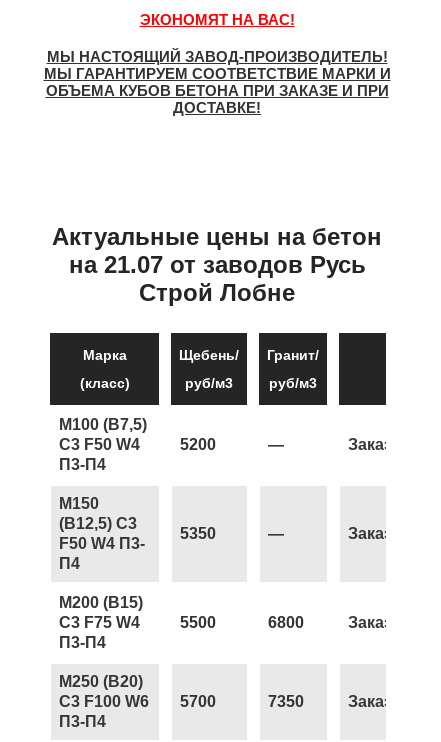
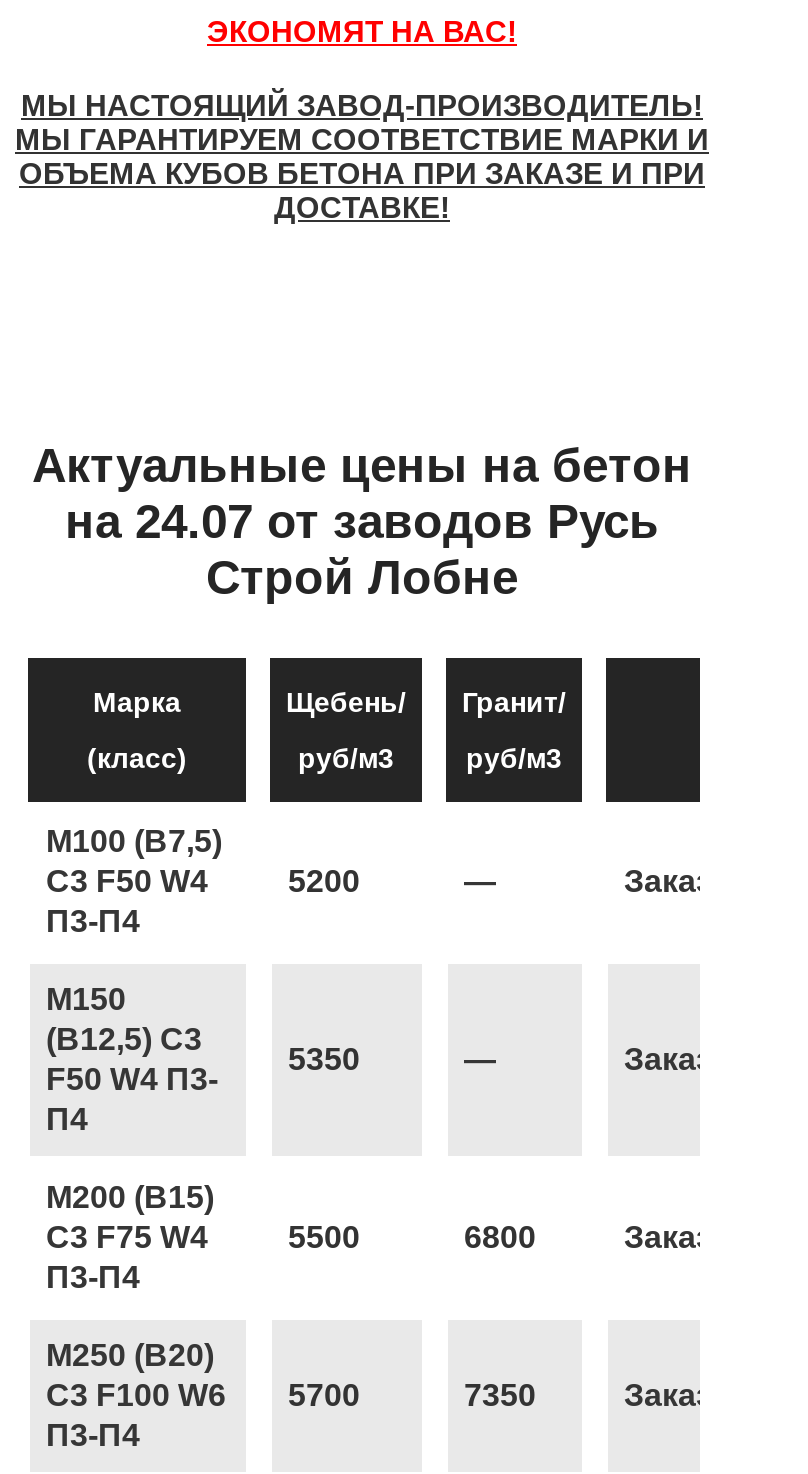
[68,251,365,278] на 21.07 от заводов Русь -> [65,494,659,548] на 24.07 от заводов Русь

